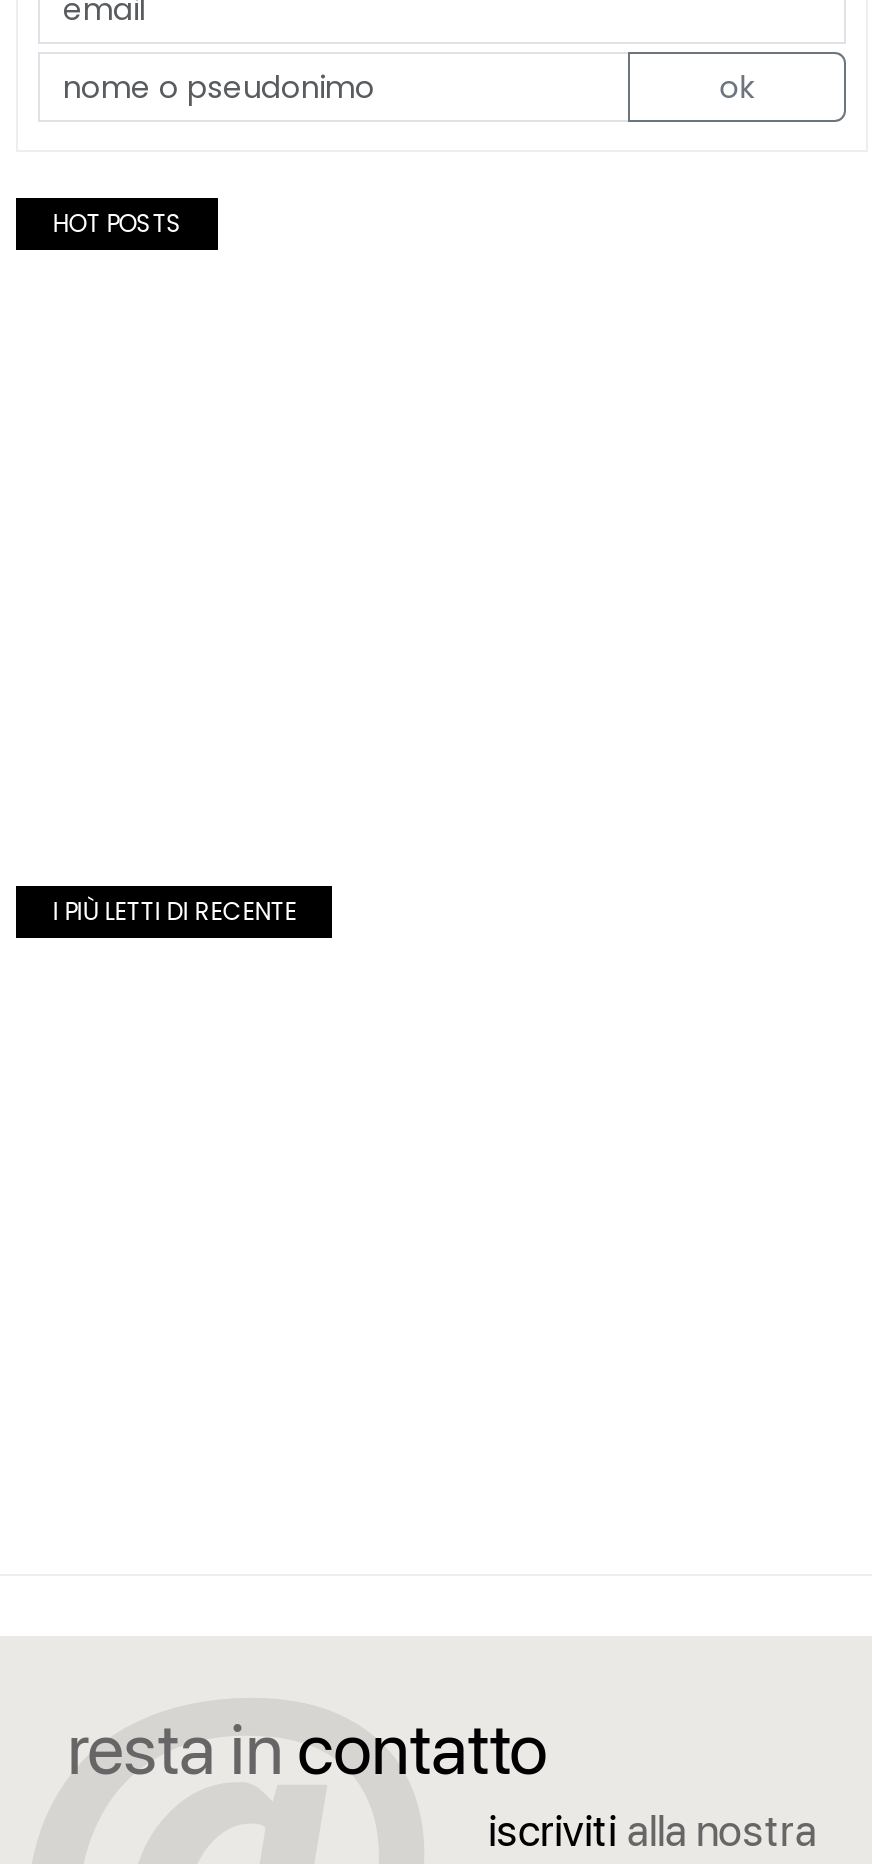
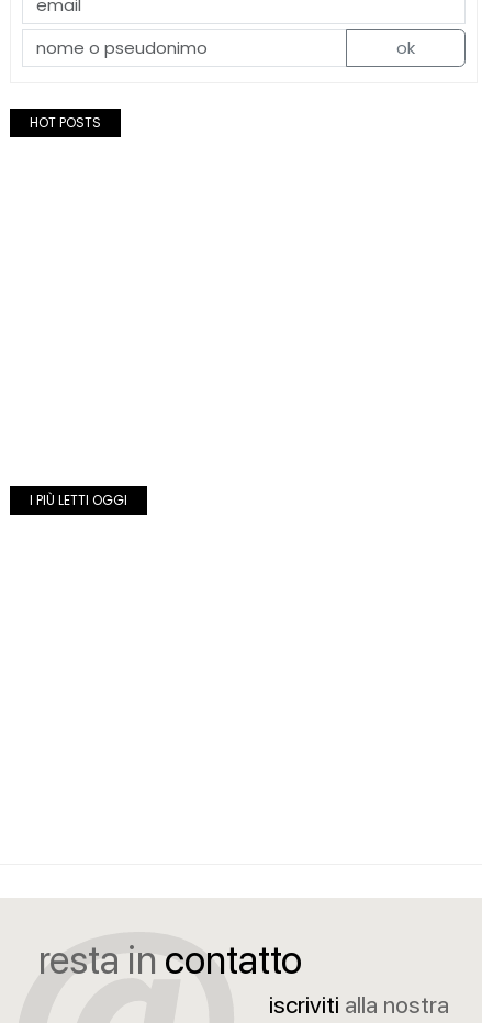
[52,893,296,927] I PIÙ LETTI DI RECENTE -> [30,490,128,509] I PIÙ LETTI OGGI

